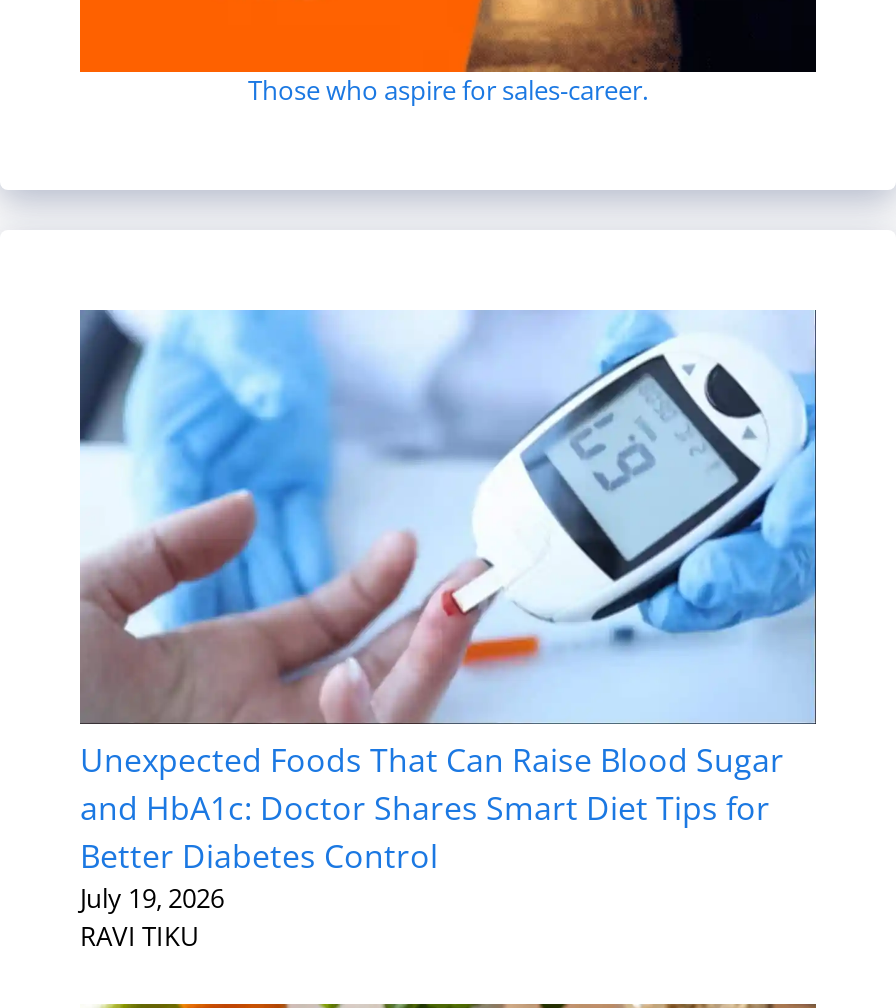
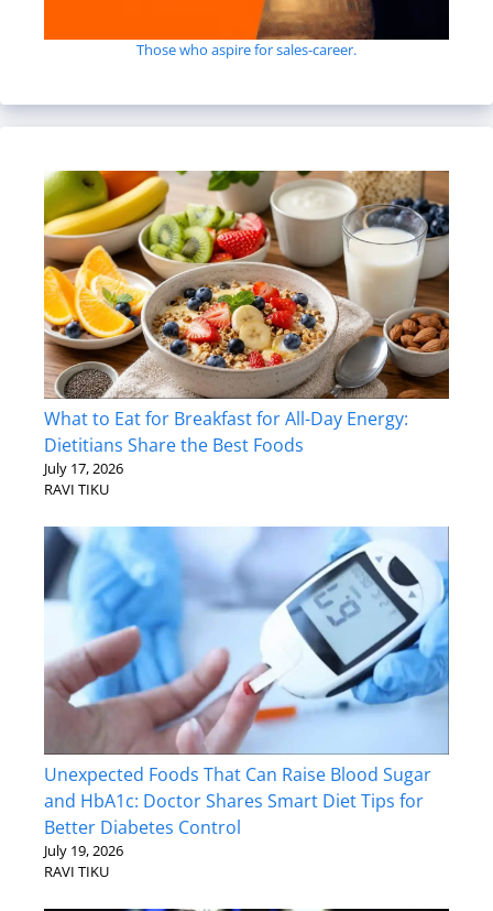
none -> [43,170,450,499] [image] | What to Eat for Breakfast for All-Day Energy: | Dietitians Share the Best Foods | July 17, 2026 | RAVI TIKU

